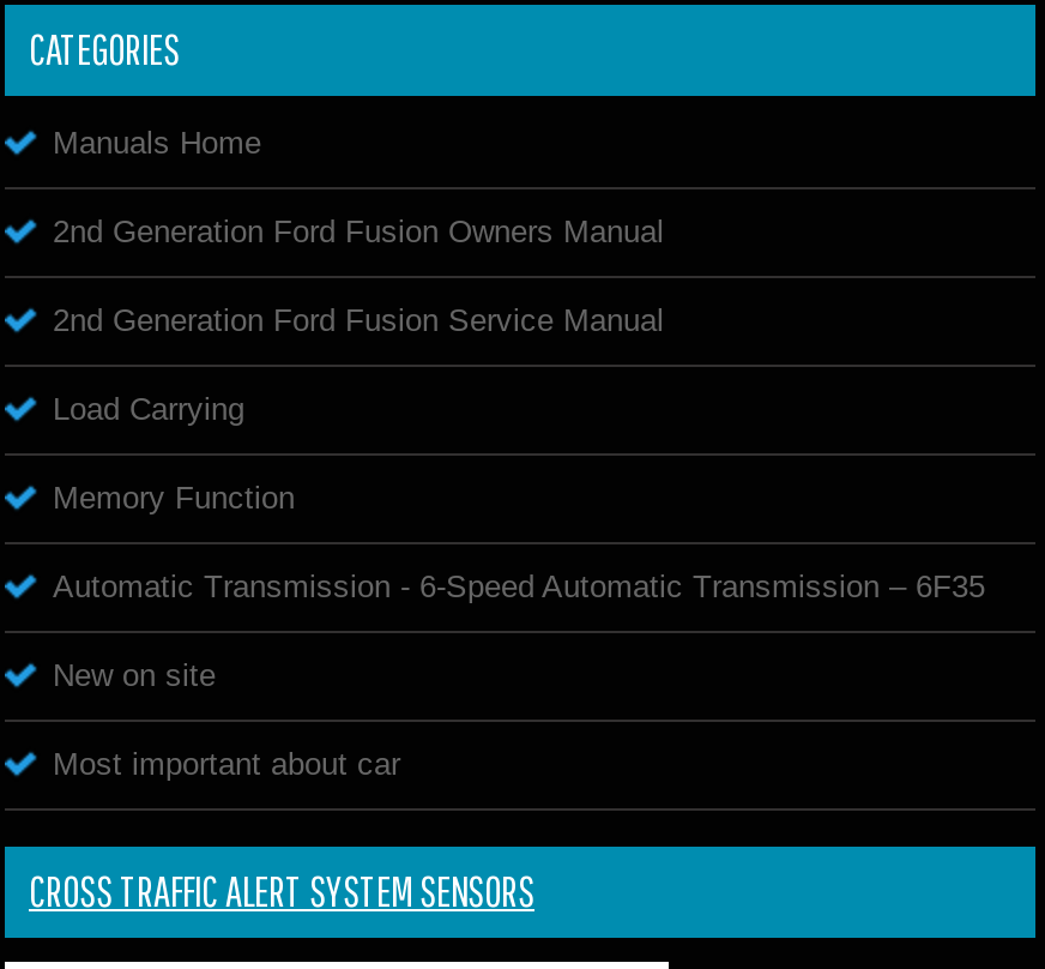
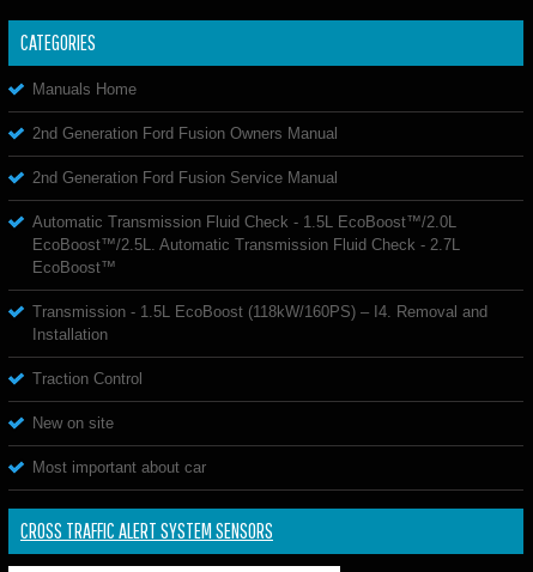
[53,390,244,426] Load Carrying -> [32,213,460,276] Automatic Transmission Fluid Check - 1.5L EcoBoost™/2.0L | EcoBoost™/2.5L. Automatic Transmission Fluid Check - 2.7L | EcoBoost™
[53,479,295,515] Memory Function -> [32,302,487,343] Transmission - 1.5L EcoBoost (118kW/160PS) – I4. Removal and | Installation
[53,567,985,603] Automatic Transmission - 6-Speed Automatic Transmission – 6F35 -> [32,369,143,387] Traction Control

